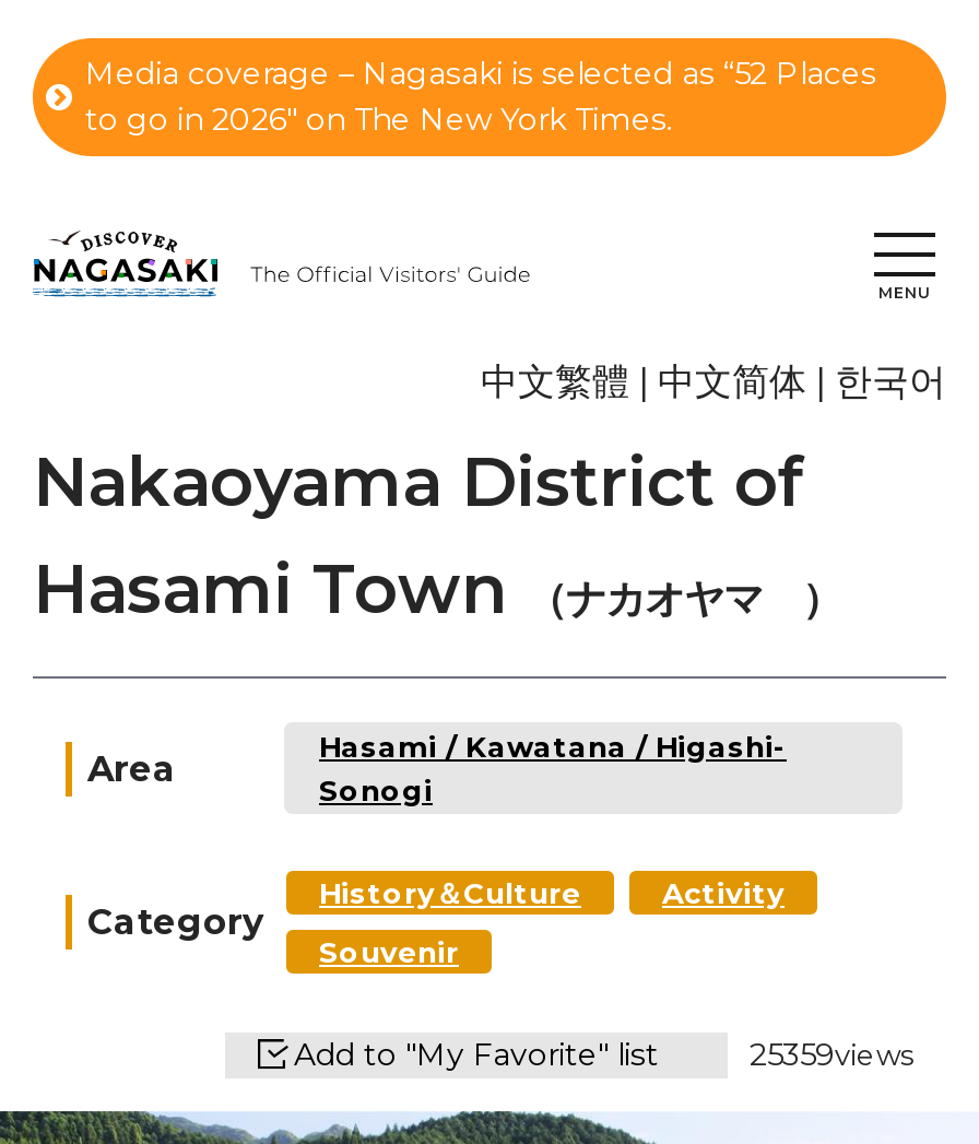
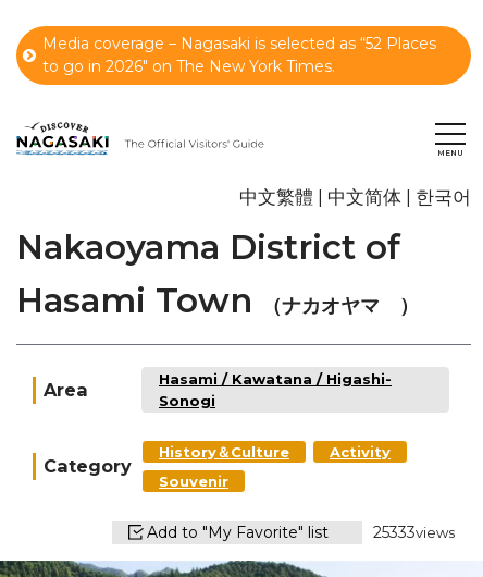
[750,1035,913,1074] 25359views -> [373,523,455,542] 25333views

